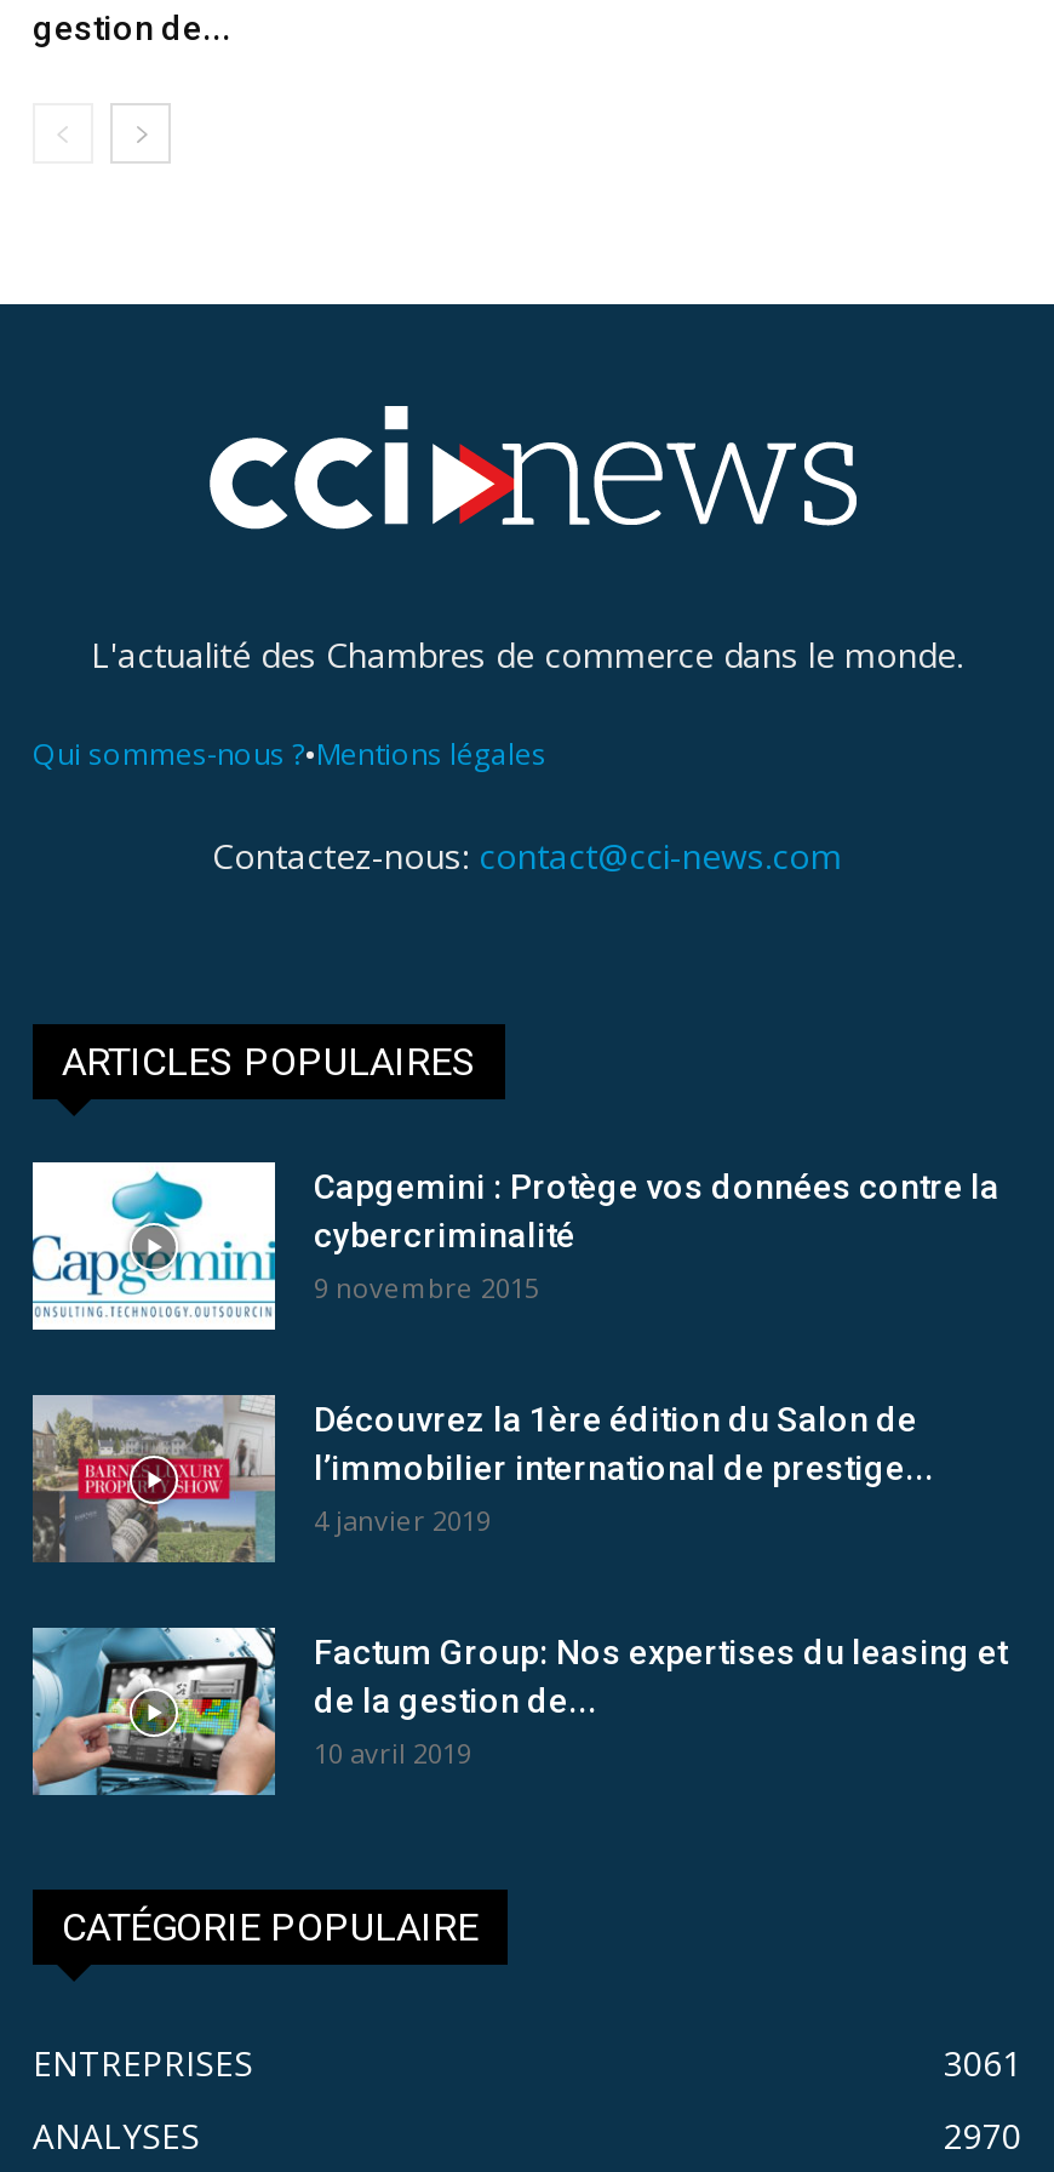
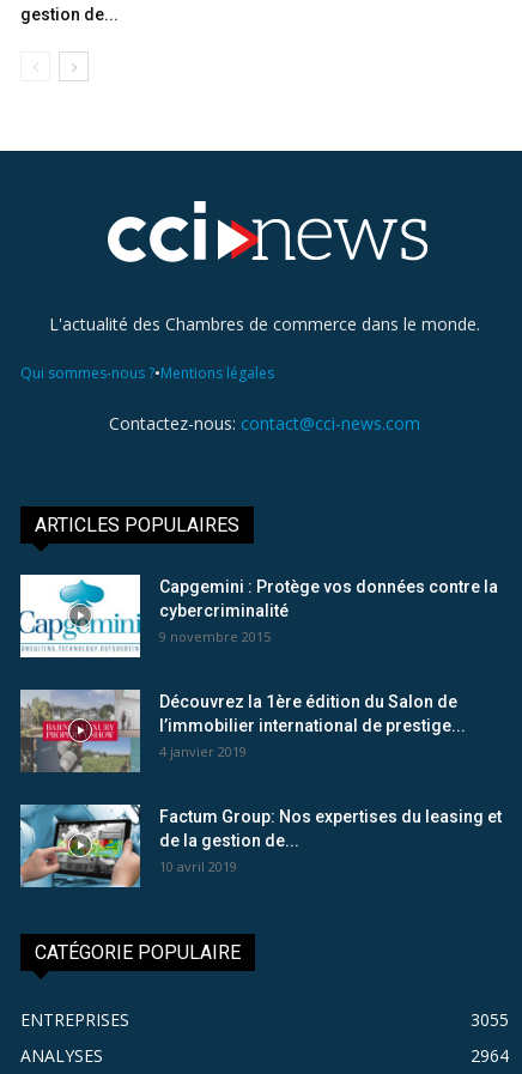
[944,2041,1021,2087] 3061 -> [471,1008,509,1031] 3055
[944,2114,1021,2160] 2970 -> [471,1044,509,1067] 2964

